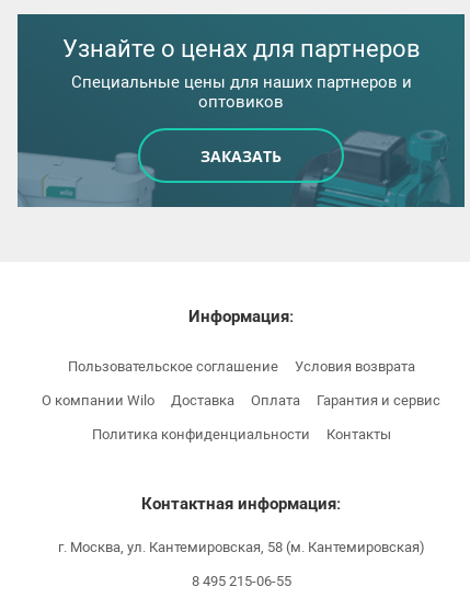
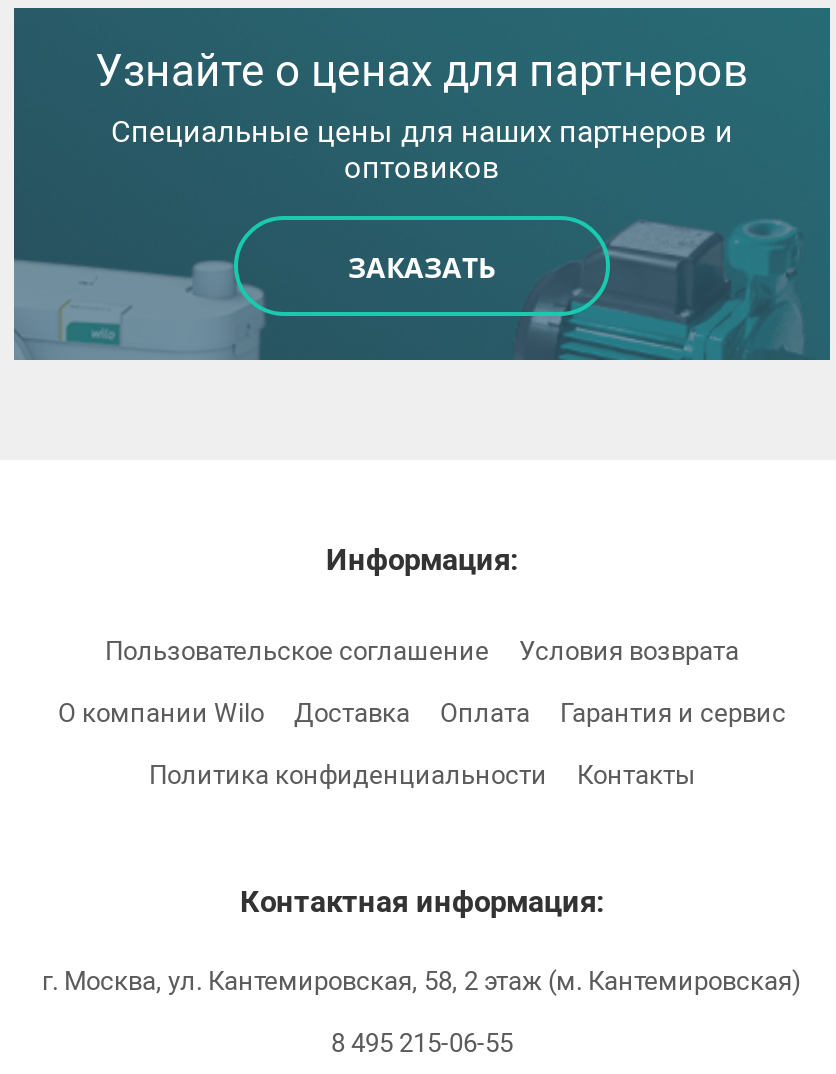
[58,539,425,555] г. Москва, ул. Кантемировская, 58 (м. Кантемировская) -> [42,966,802,996] г. Москва, ул. Кантемировская, 58, 2 этаж (м. Кантемировская)

